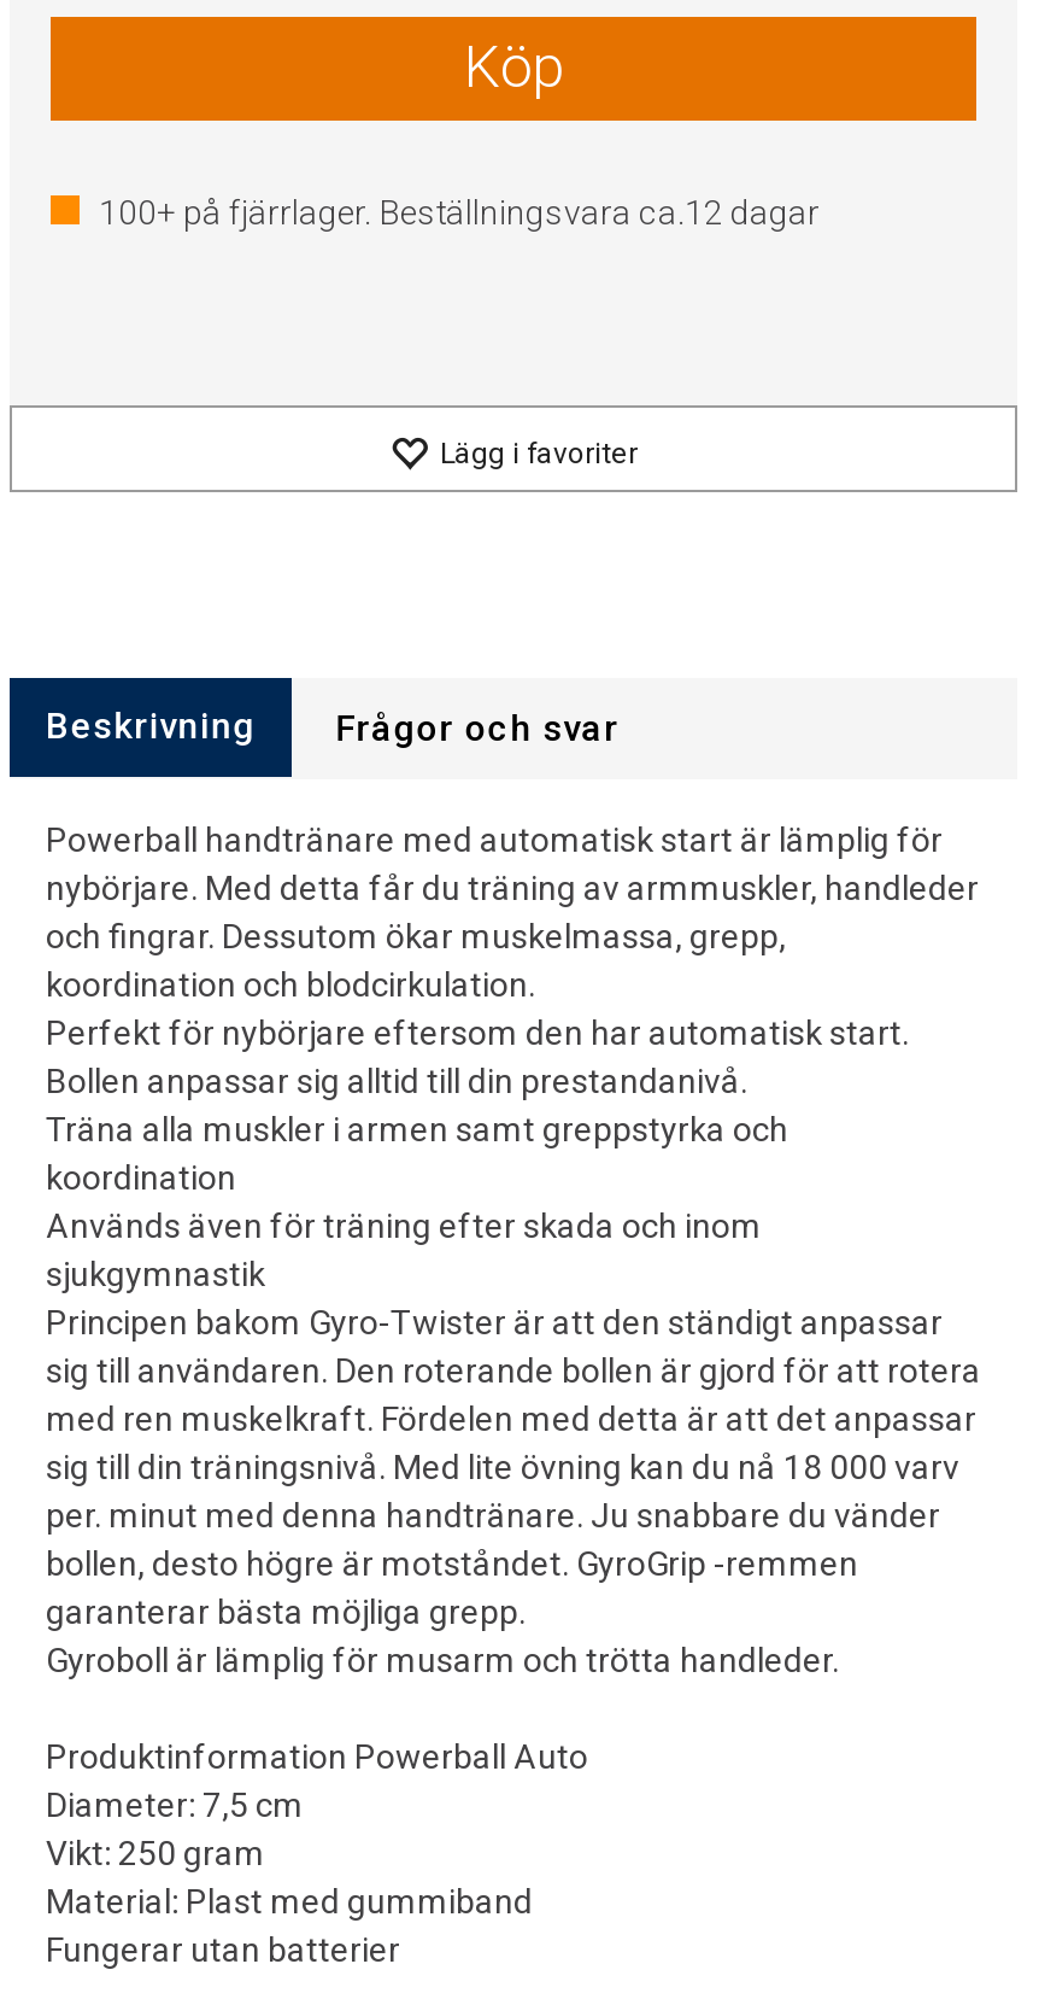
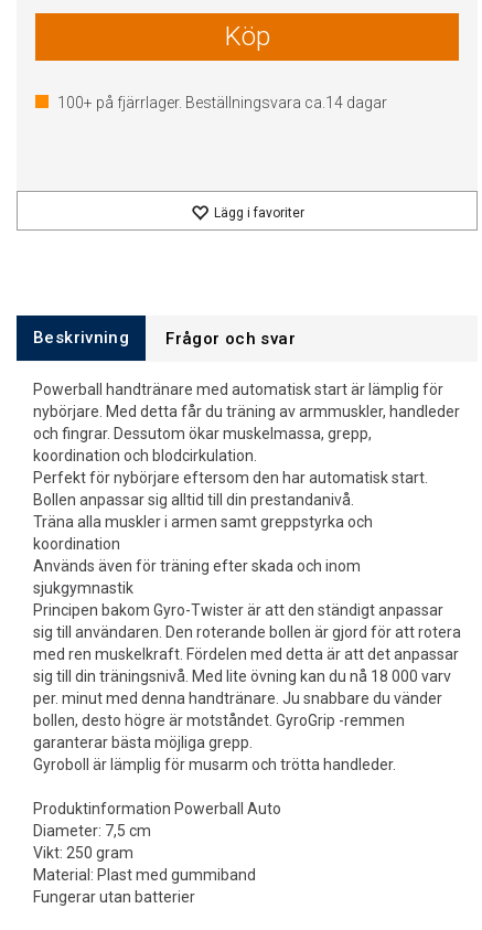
[99,193,820,232] 100+ på fjärrlager. Beställningsvara ca.12 dagar -> [57,94,387,111] 100+ på fjärrlager. Beställningsvara ca.14 dagar

